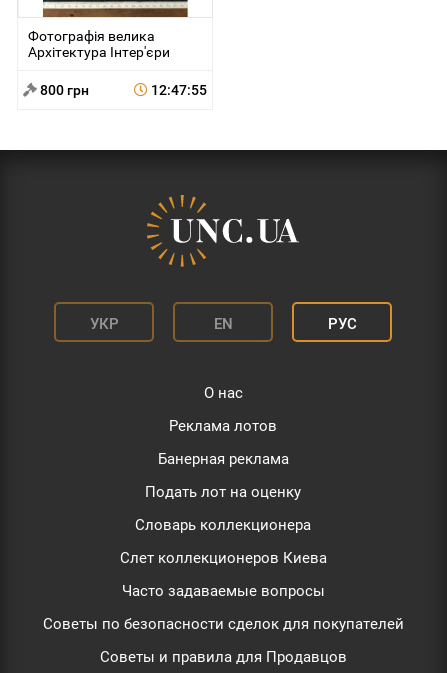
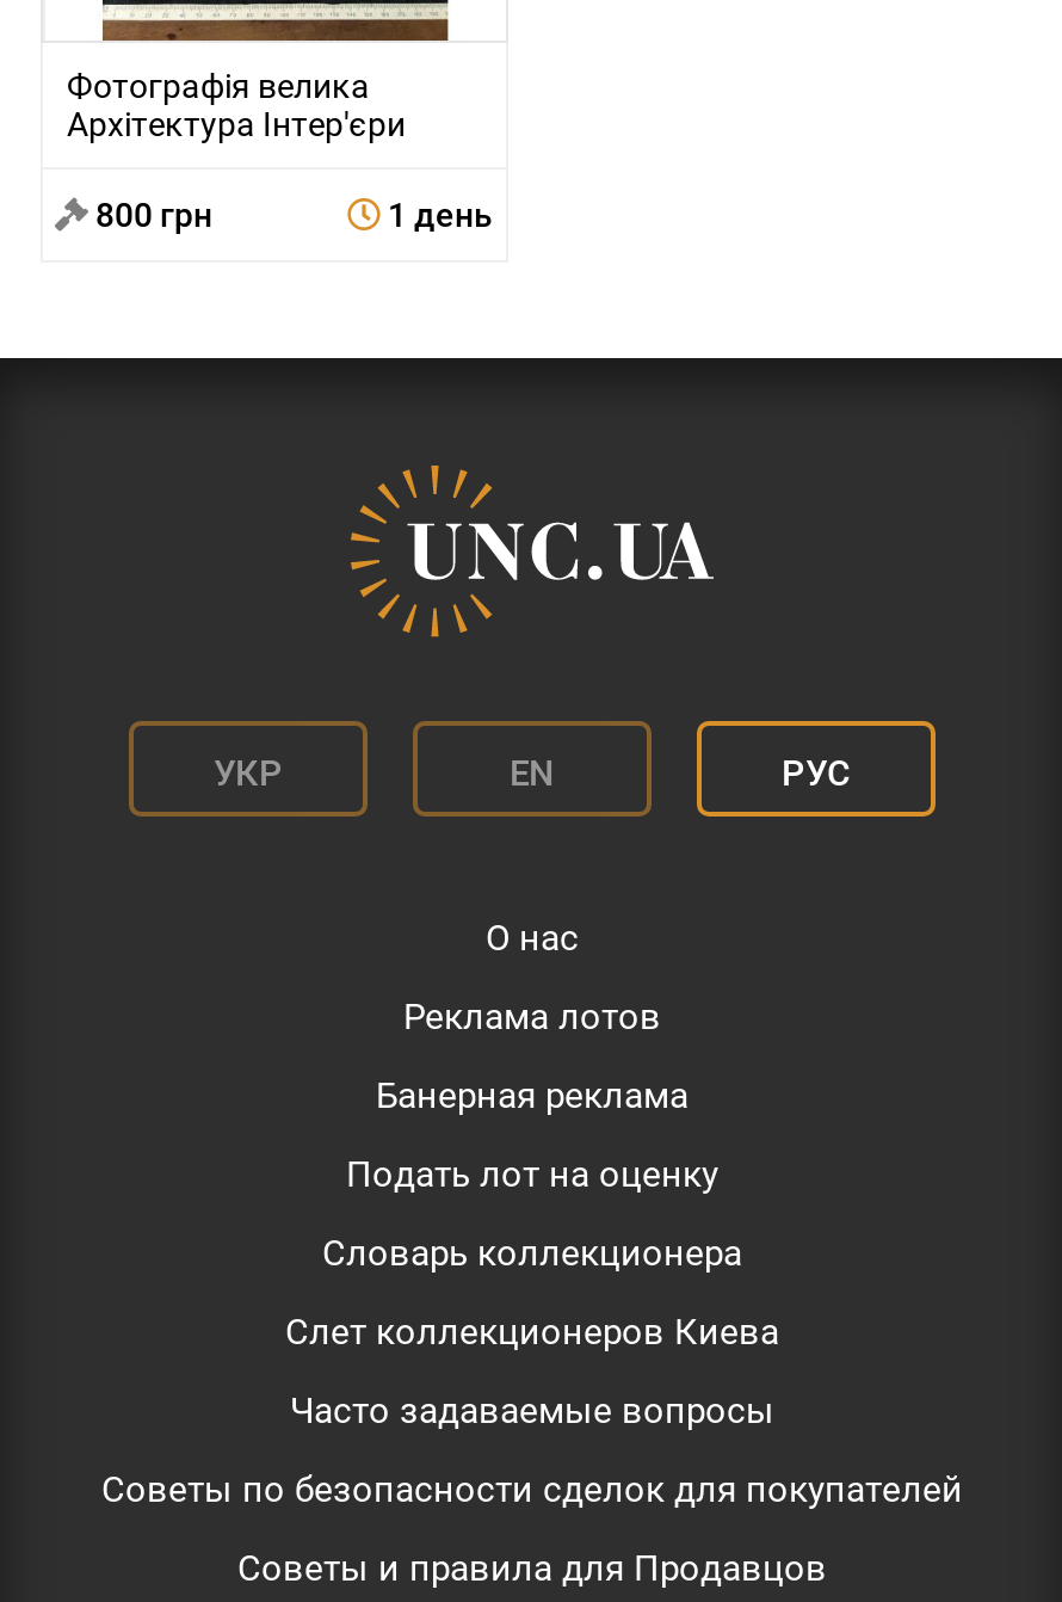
[150,82,206,98] 12:47:55 -> [381,197,493,235] 1 день

